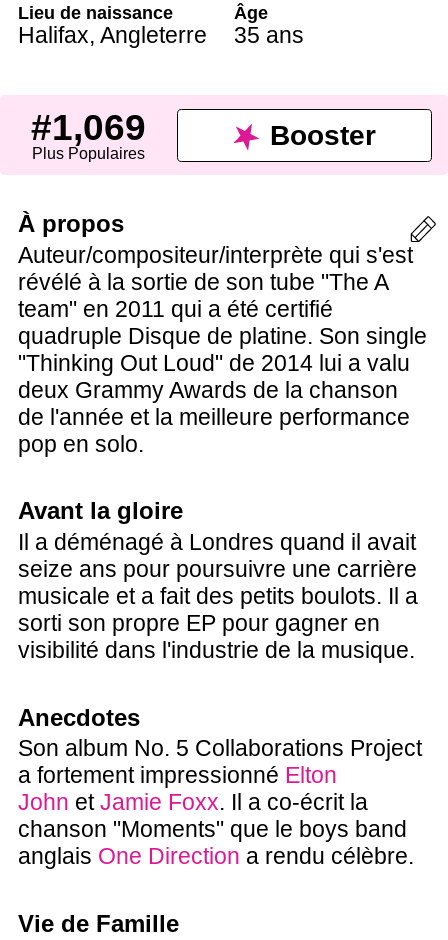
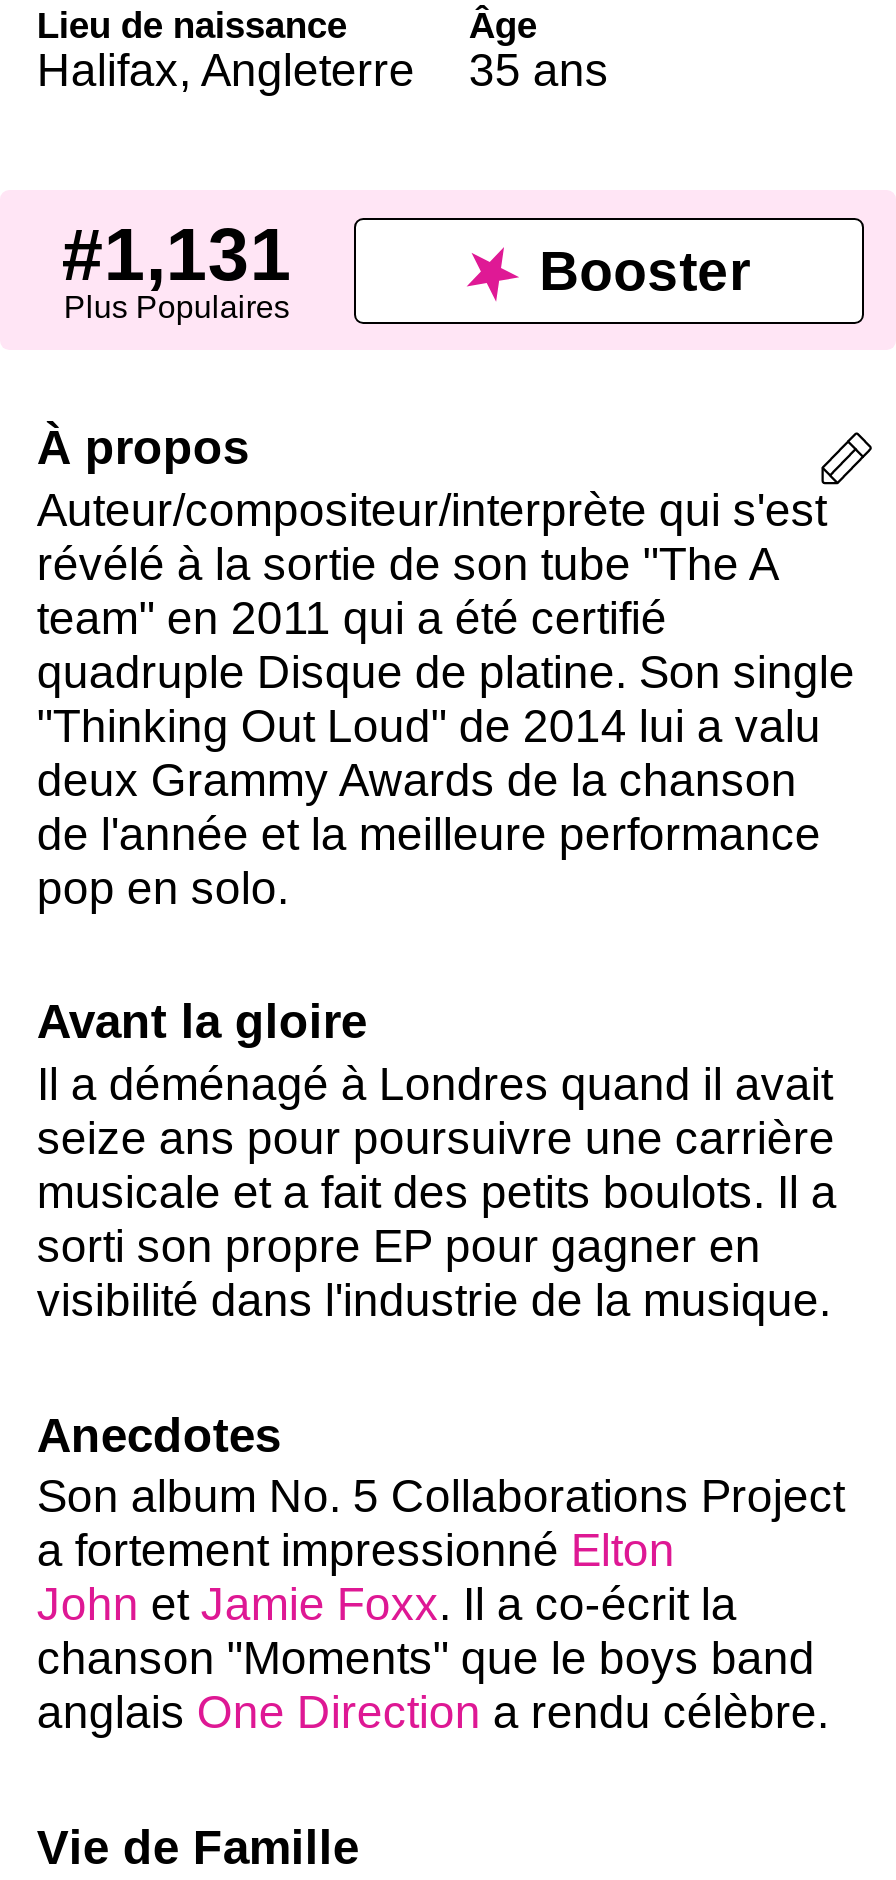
[31,106,146,147] #1,069 -> [62,213,292,295] #1,131

